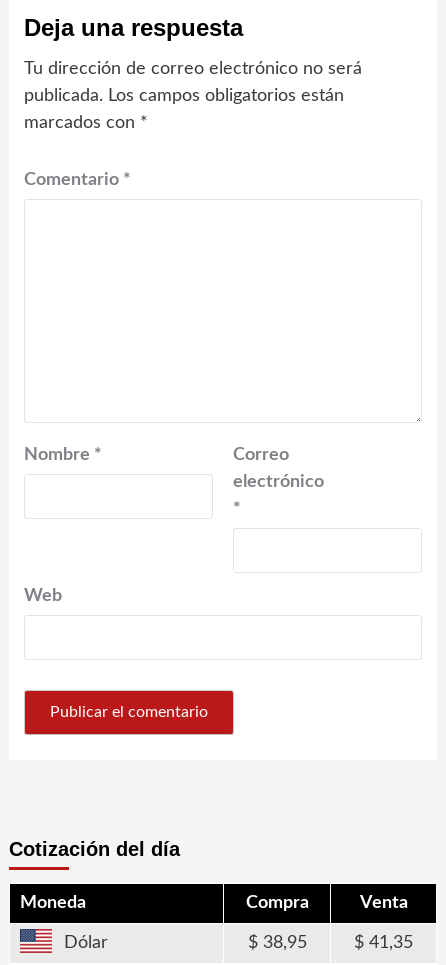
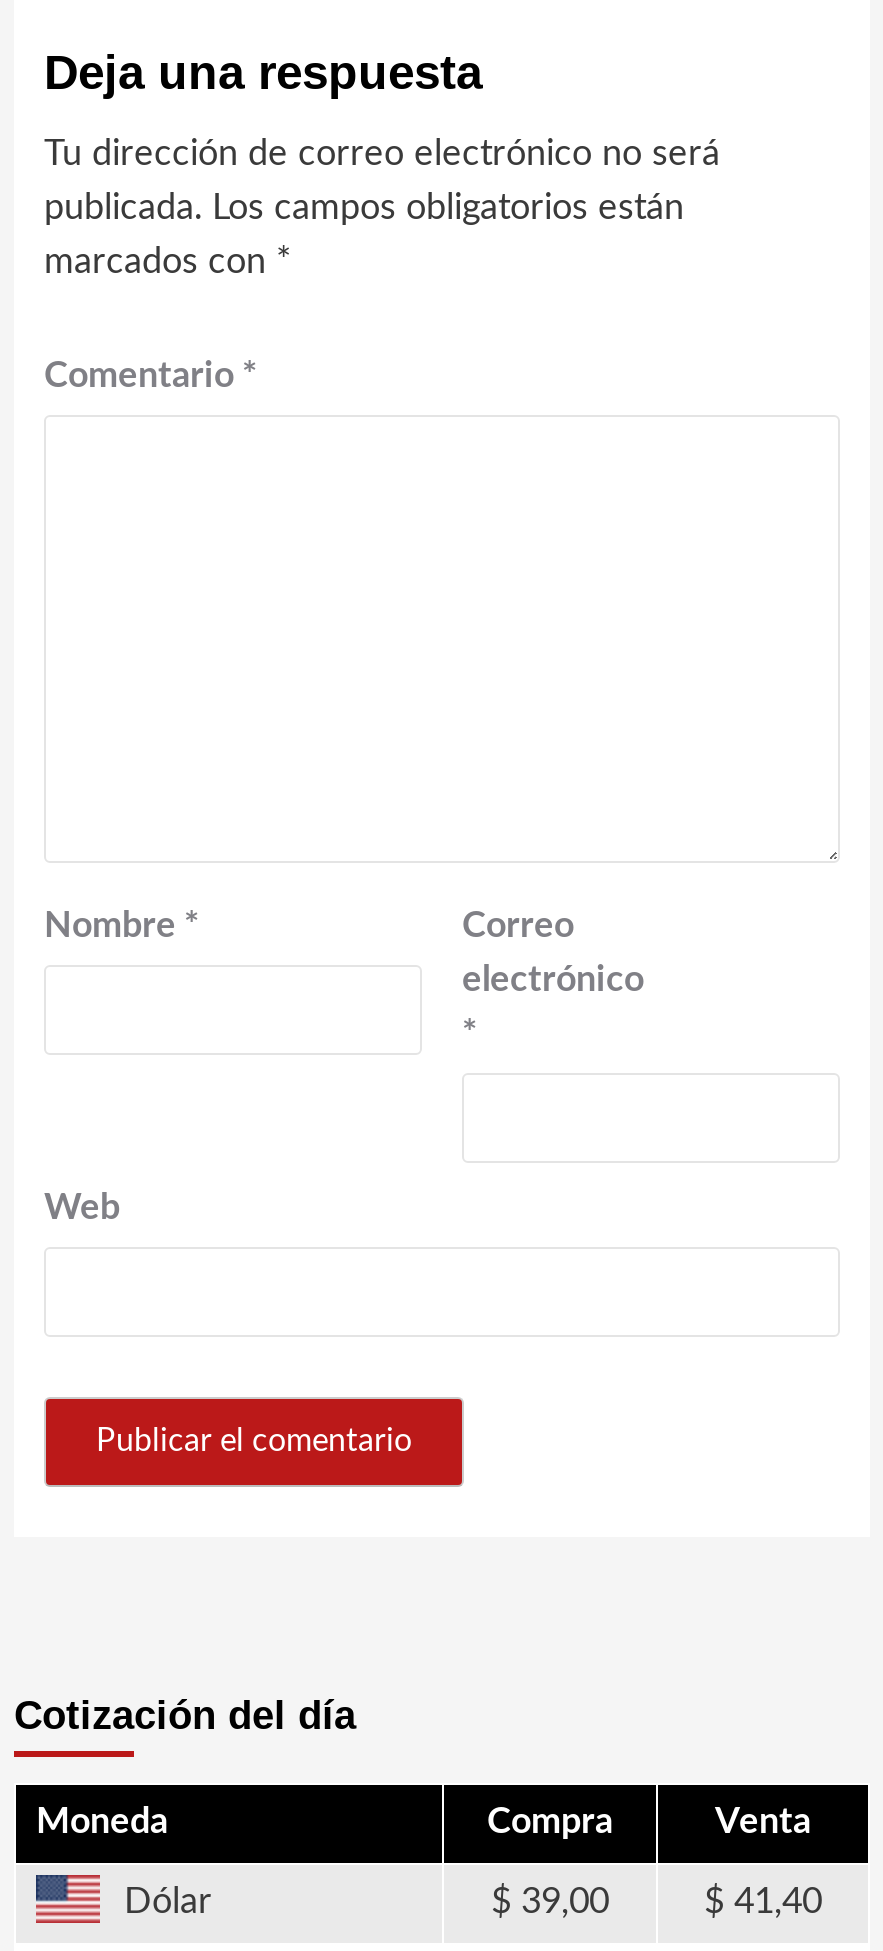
[262,934,306,952] 38,95 -> [521,1884,609,1920] 39,00
[369,934,413,952] 41,35 -> [734,1884,822,1920] 41,40

